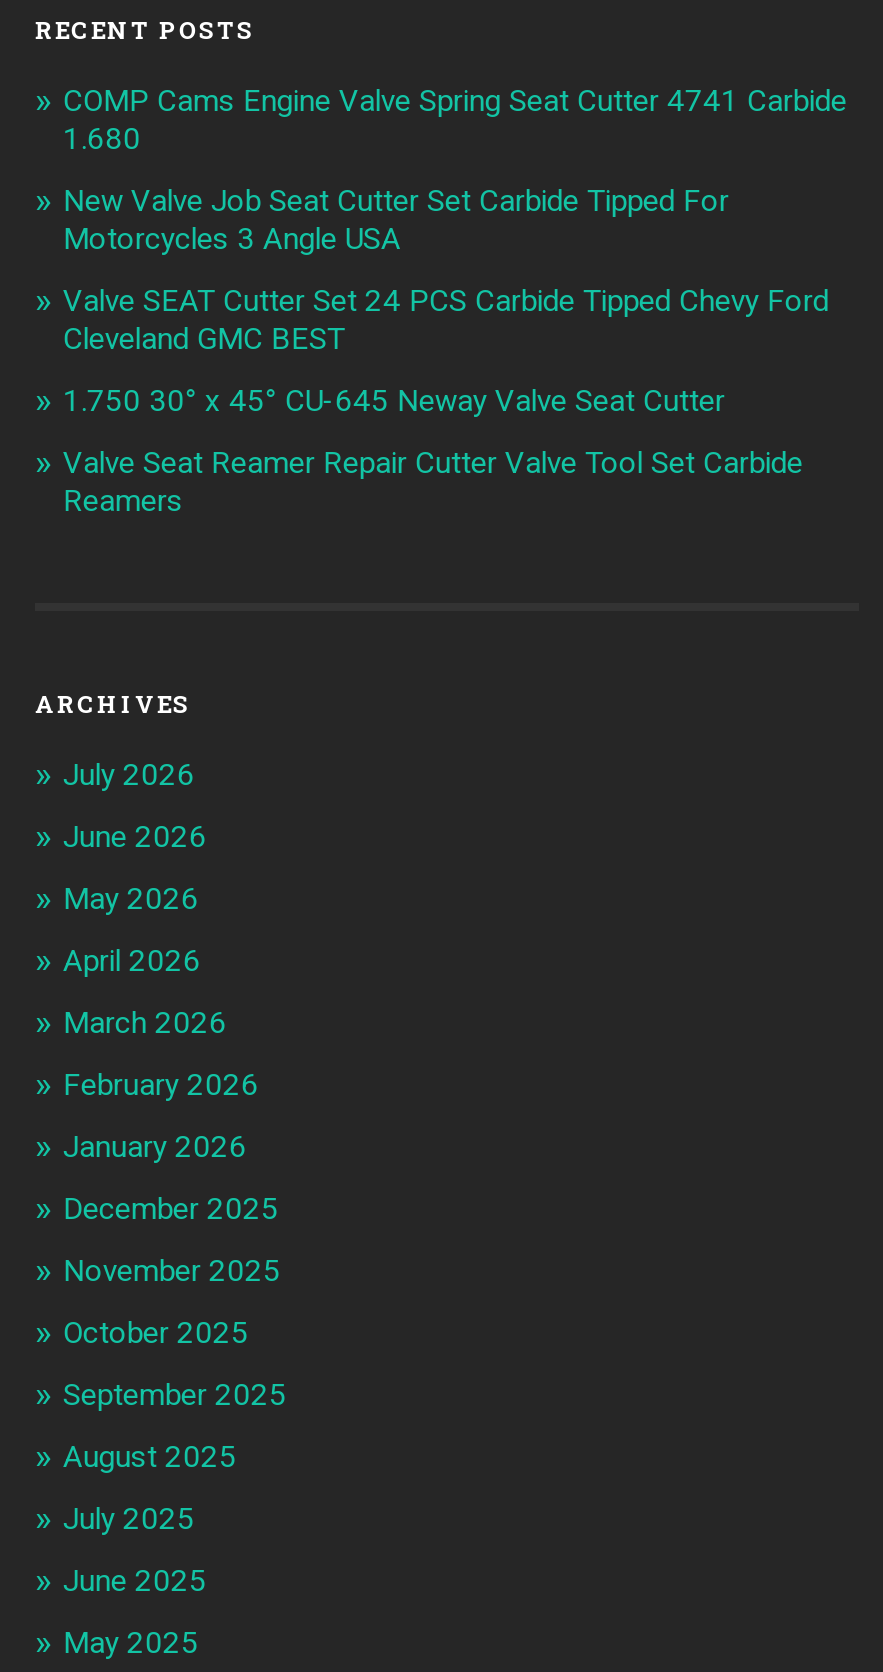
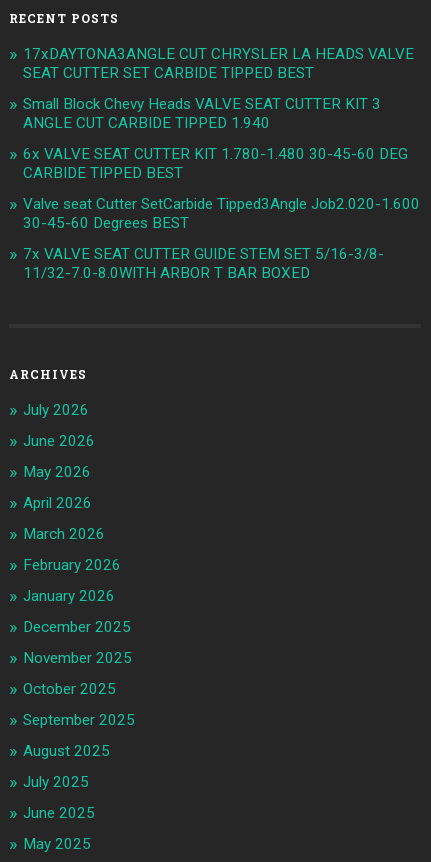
[63,83,847,157] COMP Cams Engine Valve Spring Seat Cutter 4741 Carbide | 1.680 -> [23,45,414,82] 17xDAYTONA3ANGLE CUT CHRYSLER LA HEADS VALVE | SEAT CUTTER SET CARBIDE TIPPED BEST
[63,183,729,257] New Valve Job Seat Cutter Set Carbide Tipped For | Motorcycles 3 Angle USA -> [23,95,381,132] Small Block Chevy Heads VALVE SEAT CUTTER KIT 3 | ANGLE CUT CARBIDE TIPPED 1.940
[63,283,829,357] Valve SEAT Cutter Set 24 PCS Carbide Tipped Chevy Ford | Cleveland GMC BEST -> [23,145,408,182] 6x VALVE SEAT CUTTER KIT 1.780-1.480 30-45-60 DEG | CARBIDE TIPPED BEST
[63,383,725,419] 1.750 30° x 45° CU-645 Neway Valve Seat Cutter -> [23,195,420,232] Valve seat Cutter SetCarbide Tipped3Angle Job2.020-1.600 | 30-45-60 Degrees BEST
[63,445,803,519] Valve Seat Reamer Repair Cutter Valve Tool Set Carbide | Reamers -> [23,245,384,282] 7x VALVE SEAT CUTTER GUIDE STEM SET 5/16-3/8- | 11/32-7.0-8.0WITH ARBOR T BAR BOXED

